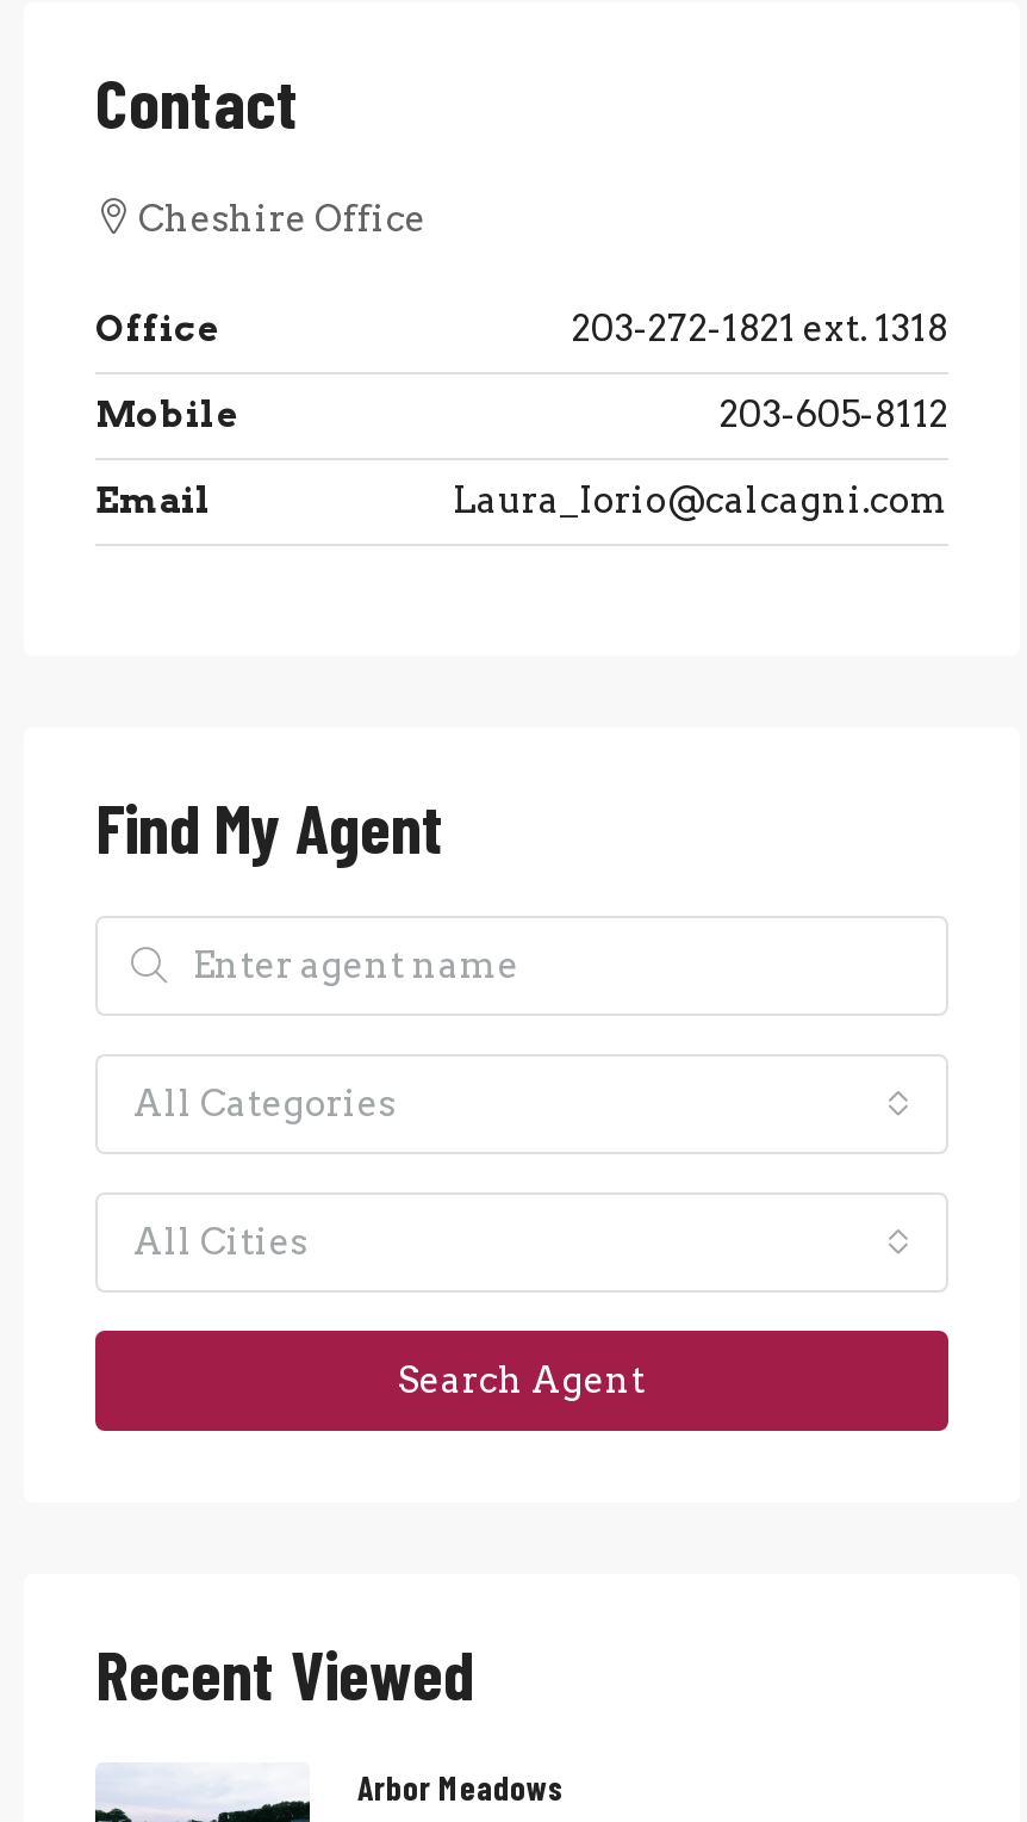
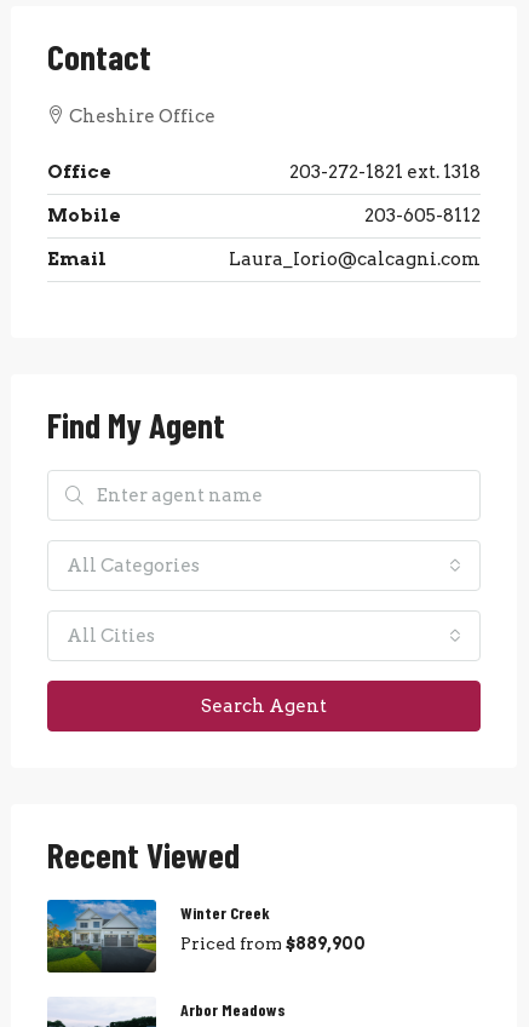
none -> [46,899,366,974] [image] | Winter Creek | Priced from $889,900

